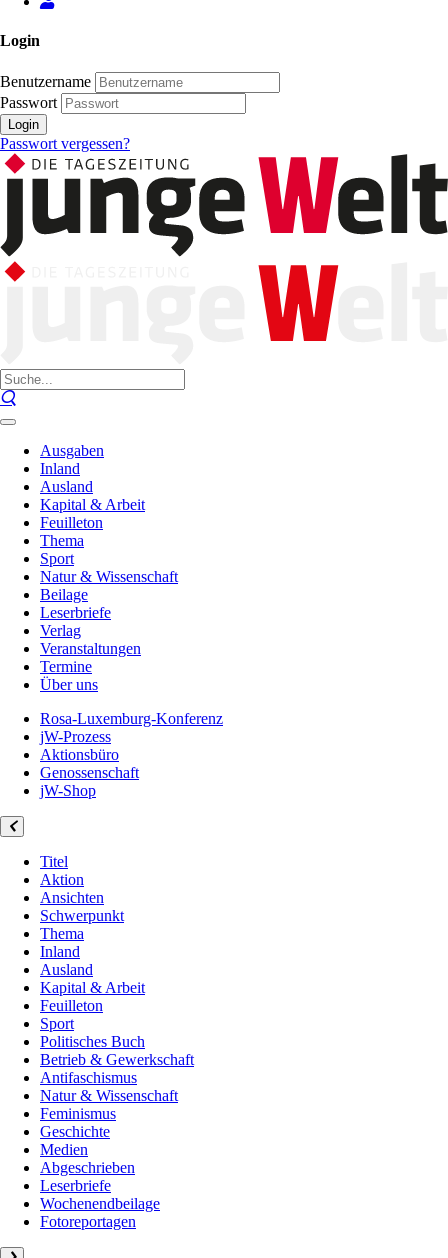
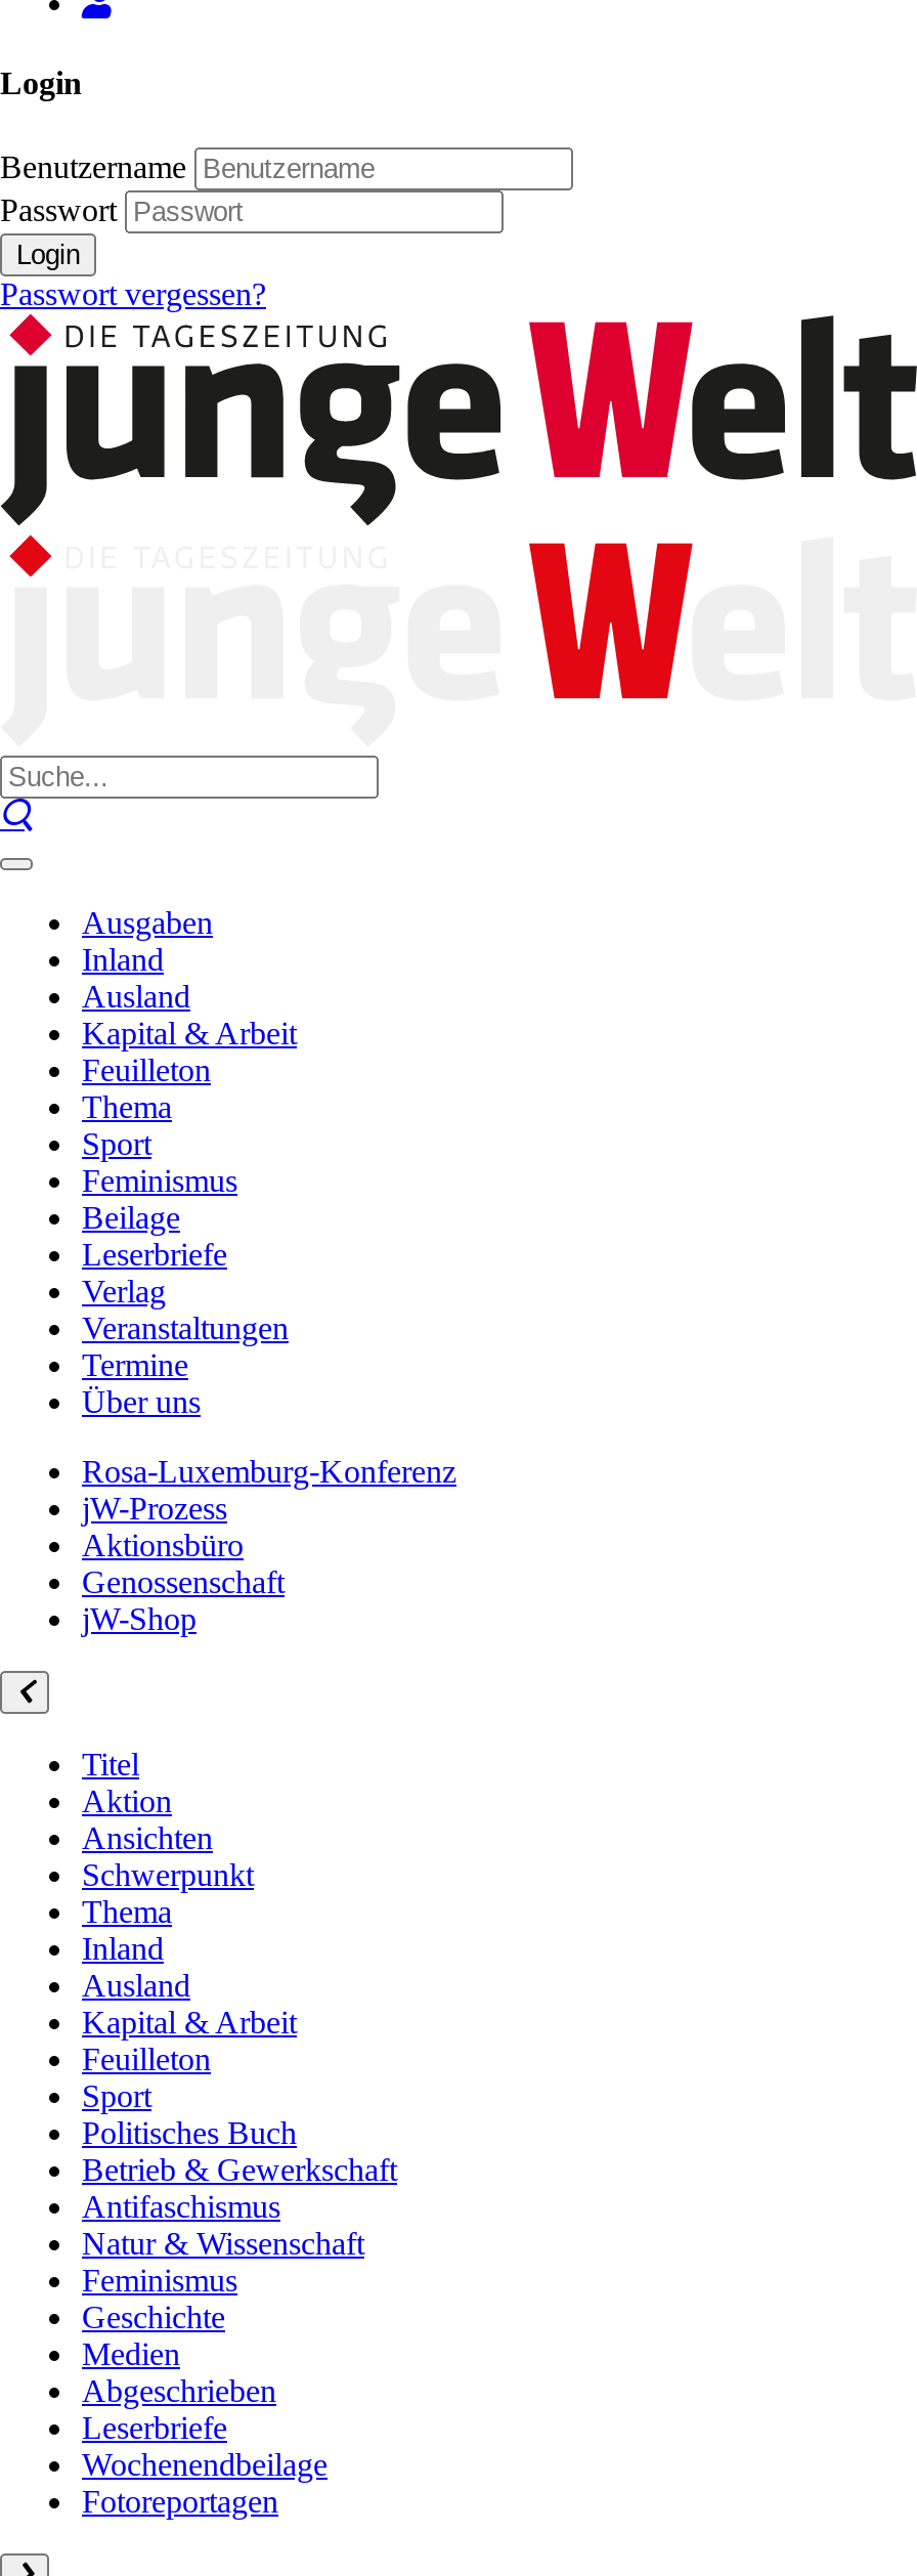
[40,568,178,585] Natur & Wissenschaft -> [82,1163,237,1198] Feminismus

